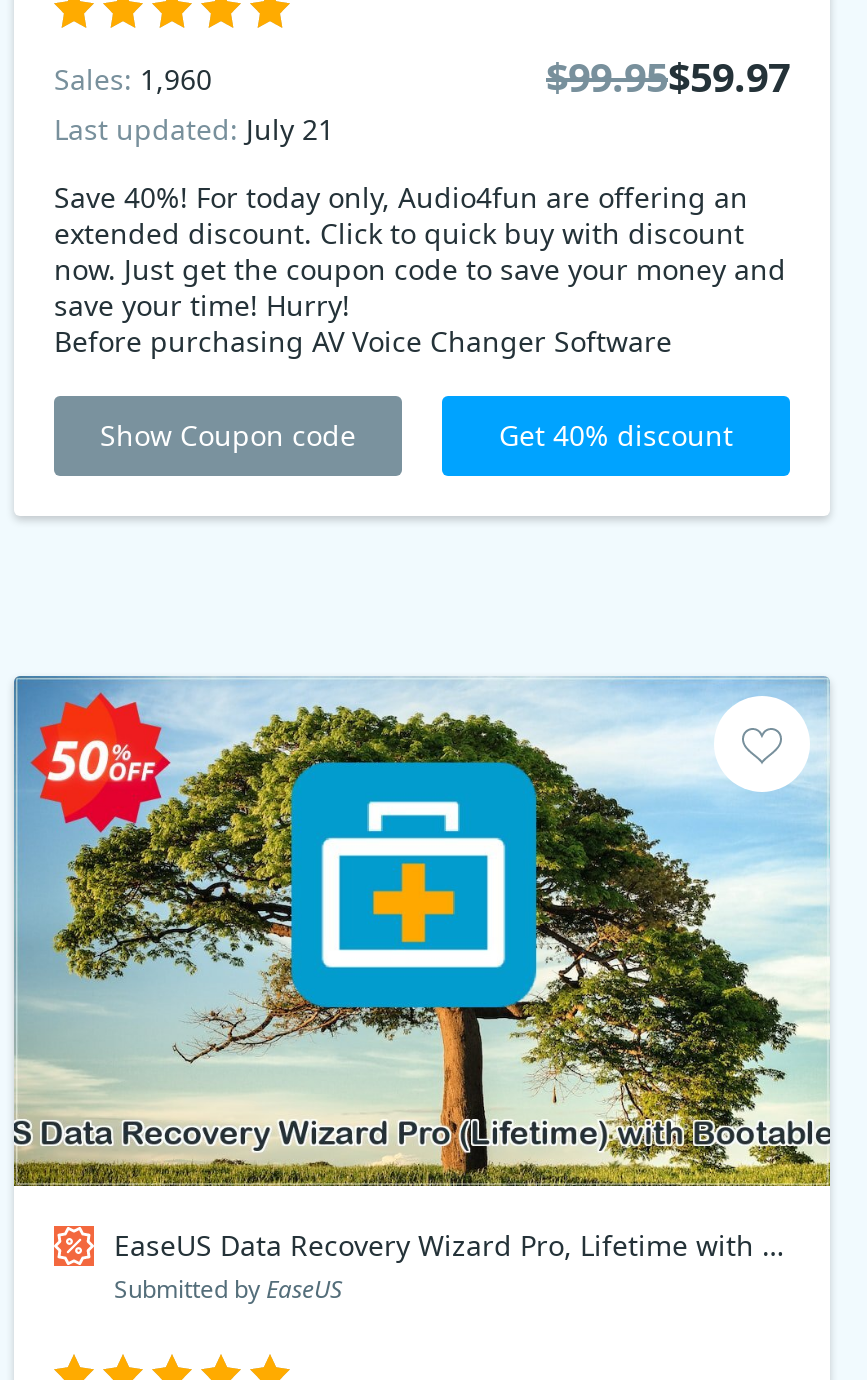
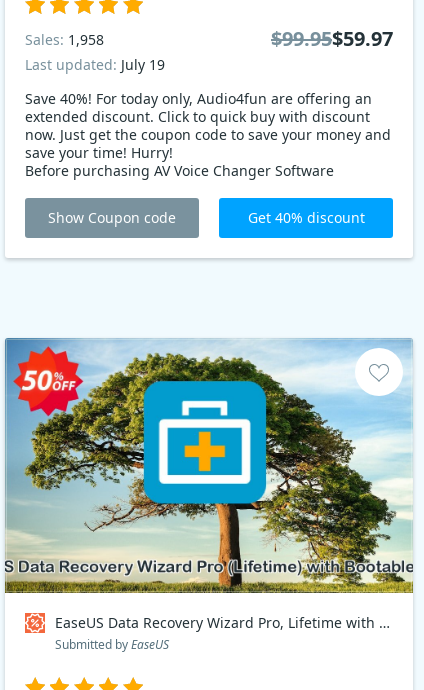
[54,59,212,97] Sales: 1,960 -> [25,29,104,48] Sales: 1,958
[54,110,334,148] Last updated: July 21 -> [25,55,165,74] Last updated: July 19

